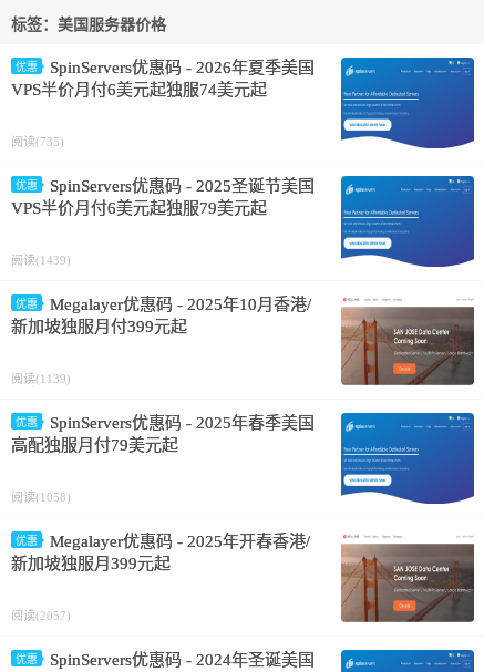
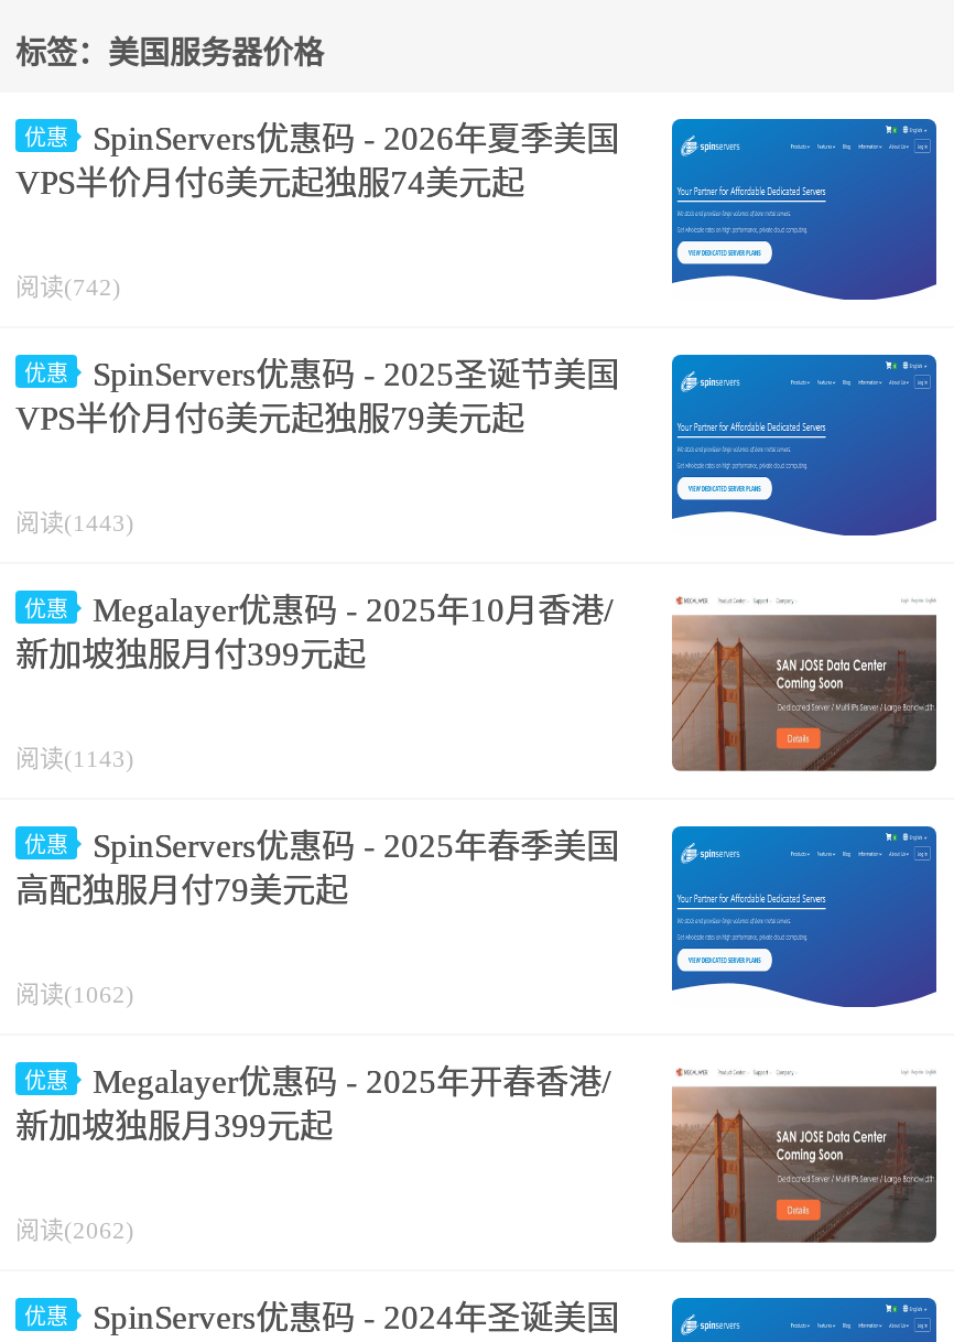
[11,135,64,149] 阅读(735) -> [15,274,121,300] 阅读(742)
[11,254,71,267] 阅读(1439) -> [15,510,134,536] 阅读(1443)
[11,372,71,386] 阅读(1139) -> [15,745,134,772] 阅读(1143)
[11,491,71,504] 阅读(1058) -> [15,981,134,1008] 阅读(1062)
[11,609,71,623] 阅读(2057) -> [15,1217,134,1243] 阅读(2062)

